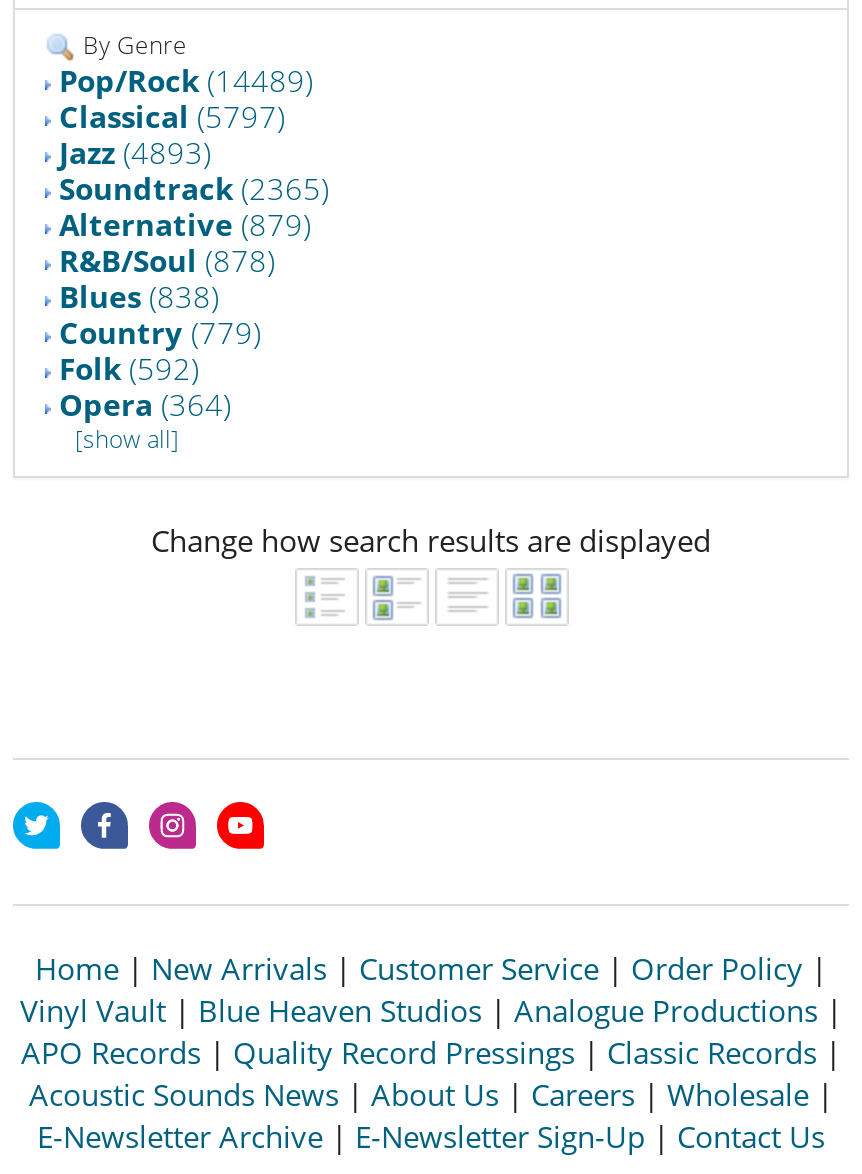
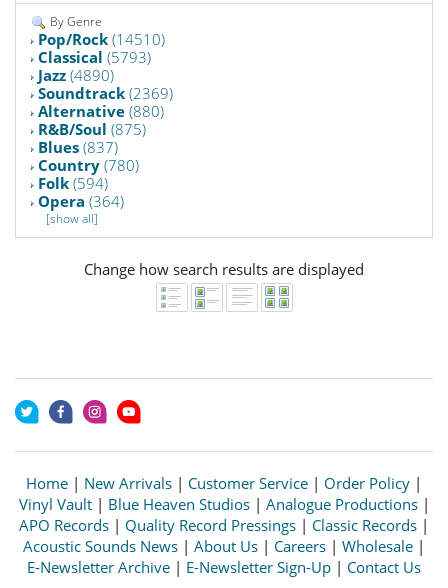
[59,60,313,100] Pop/Rock (14489) -> [38,29,165,49] Pop/Rock (14510)
[59,96,285,136] Classical (5797) -> [38,47,151,67] Classical (5793)
[59,132,211,172] Jazz (4893) -> [38,65,114,85] Jazz (4890)
[59,168,329,208] Soundtrack (2365) -> [38,83,173,103] Soundtrack (2369)
[59,204,311,244] Alternative (879) -> [38,101,164,121] Alternative (880)
[59,240,275,280] R&B/Soul (878) -> [38,119,146,139] R&B/Soul (875)
[59,276,219,316] Blues (838) -> [38,137,118,157] Blues (837)
[59,312,261,352] Country (779) -> [38,155,139,175] Country (780)
[59,348,199,388] Folk (592) -> [38,173,108,193] Folk (594)

